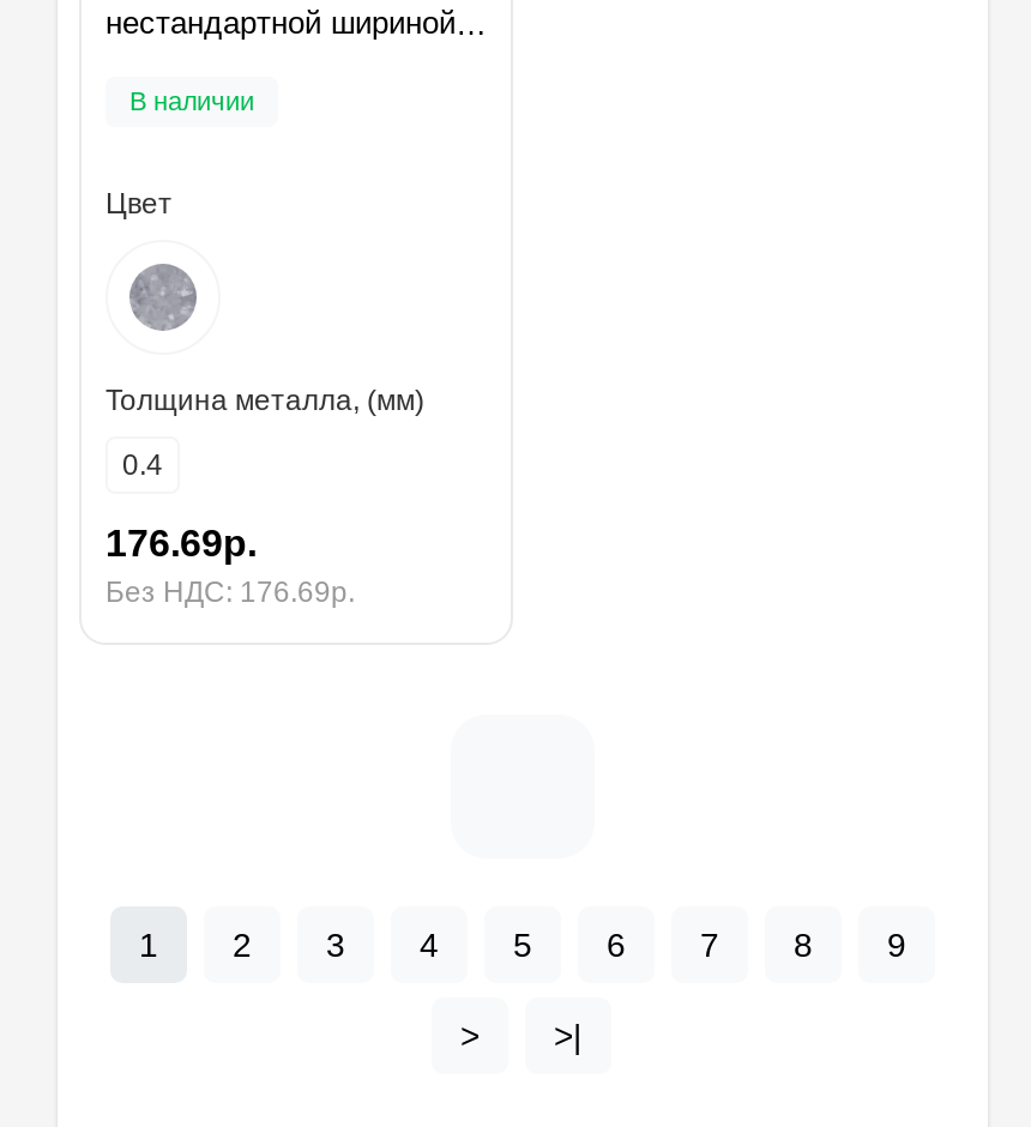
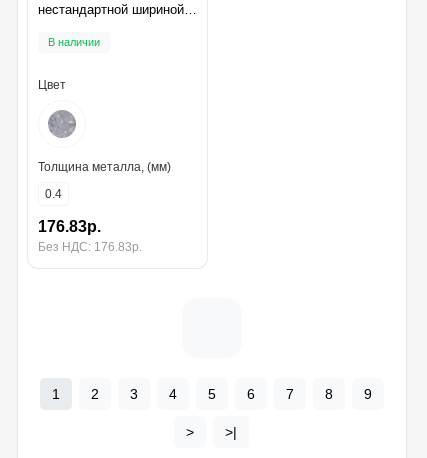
[105,524,355,610] 176.69р. | Без НДС: 176.69р. -> [38,218,142,254] 176.83р. | Без НДС: 176.83р.

